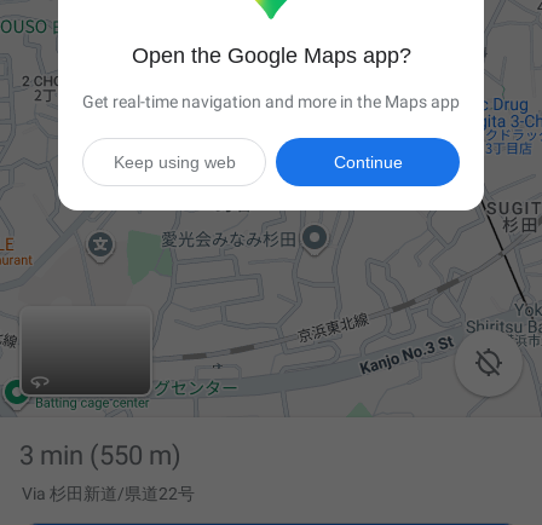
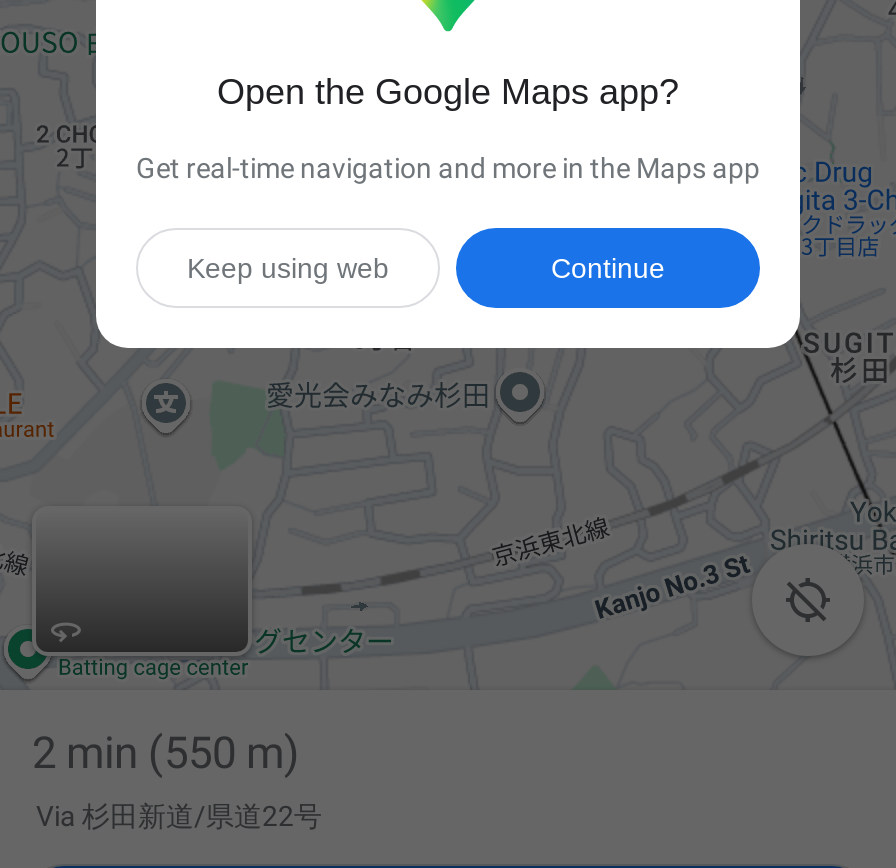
[19,440,181,471] 3 min (550 m) -> [32,728,300,778] 2 min (550 m)

